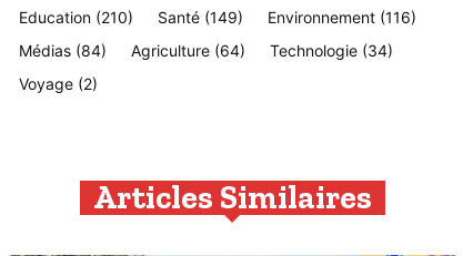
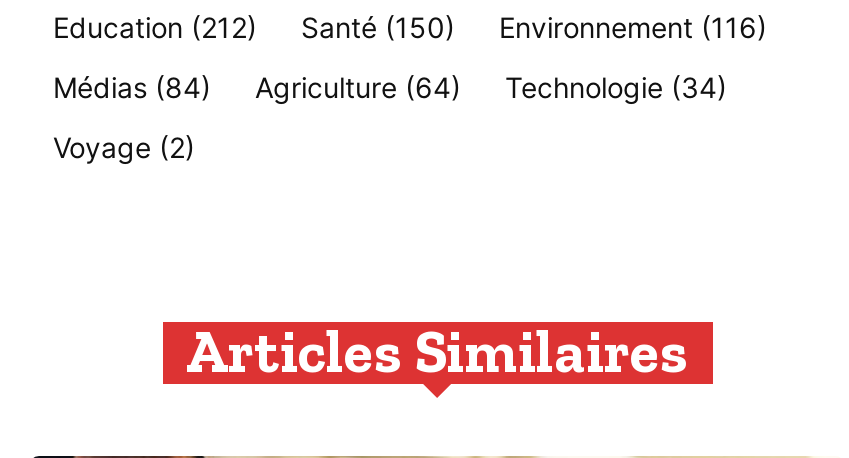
[19,8,133,27] Education (210) -> [53,10,257,44] Education (212)
[158,8,243,27] Santé (149) -> [301,10,455,44] Santé (150)

